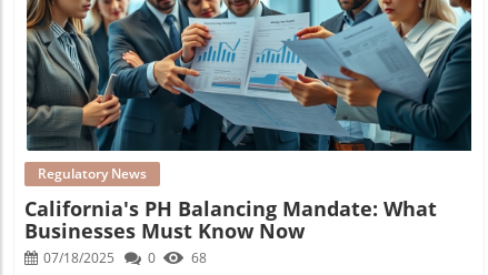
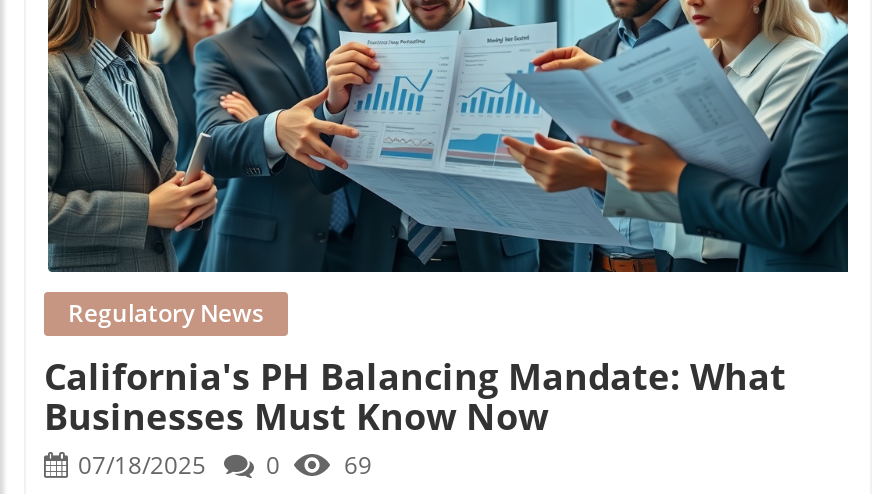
[40,249,207,268] 07/18/2025 0 68 -> [72,449,372,483] 07/18/2025 0 69

